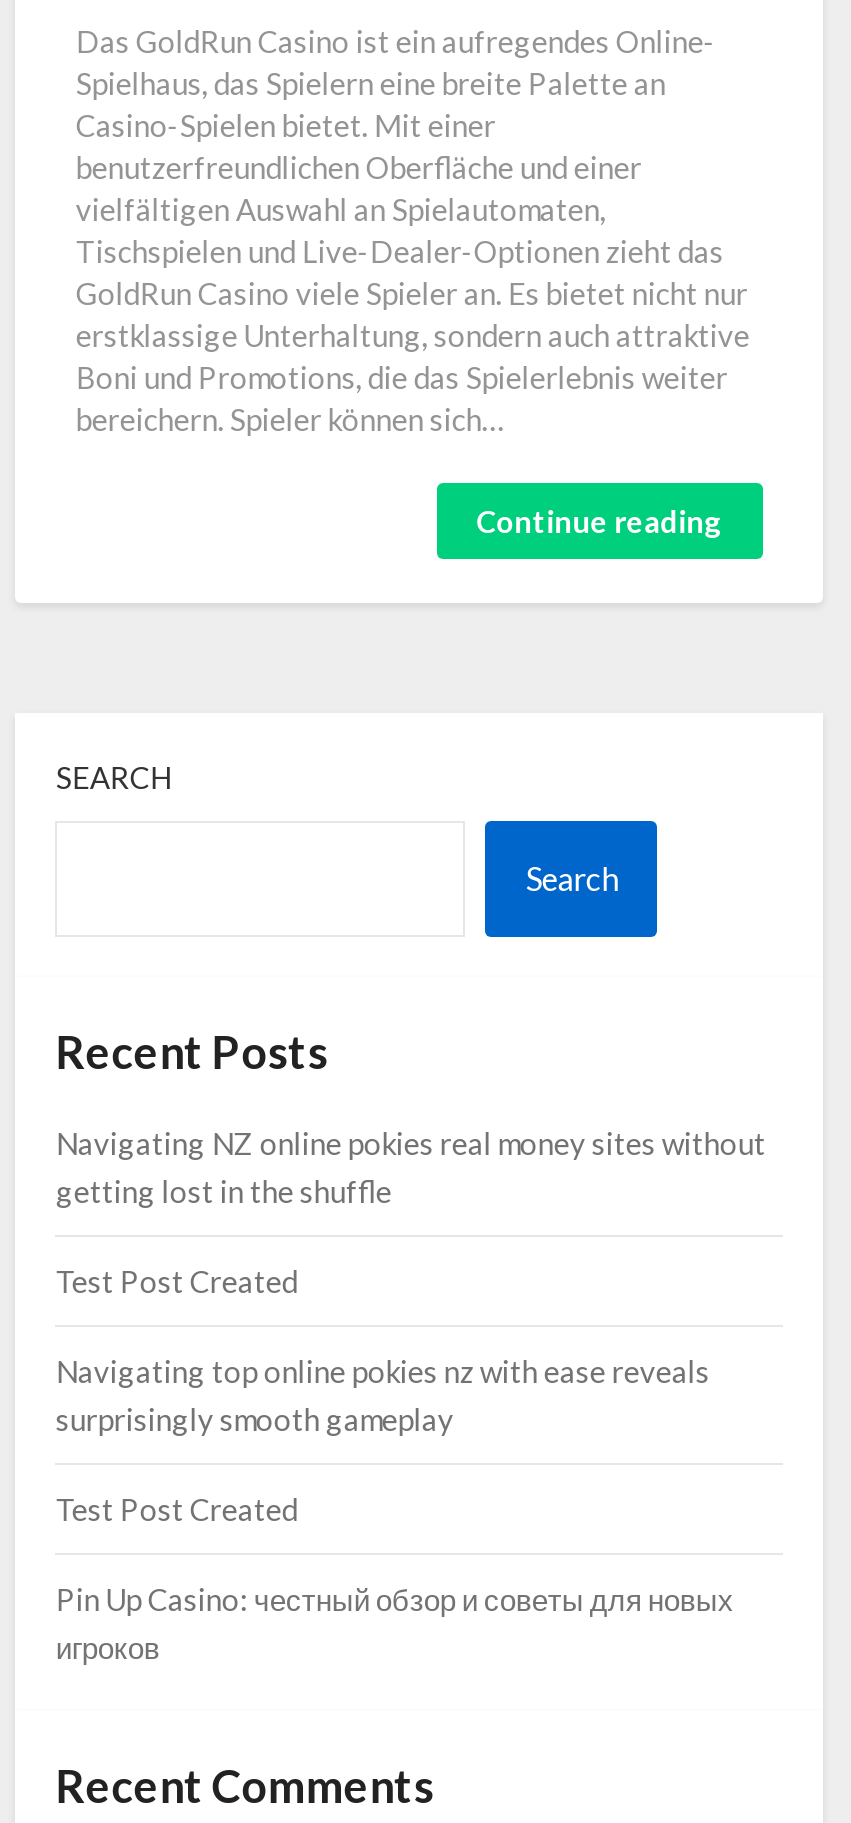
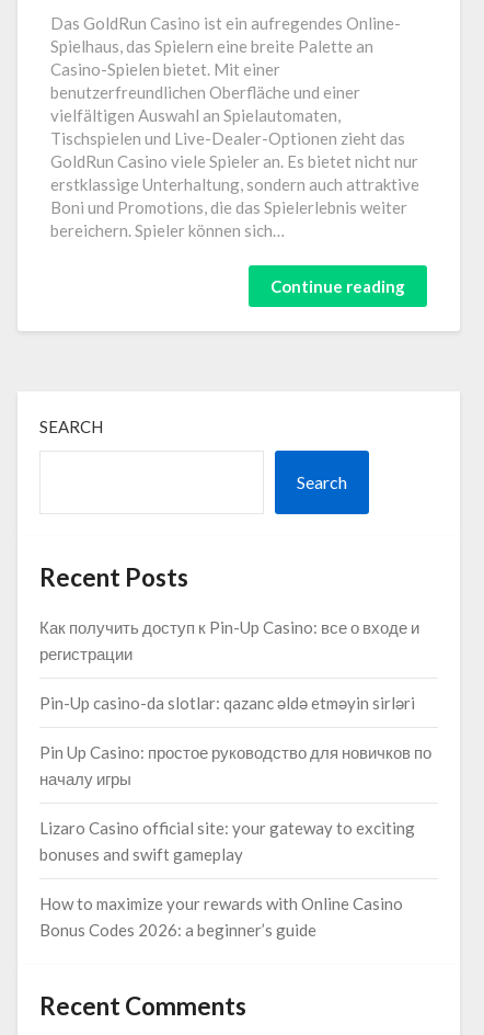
[56,1125,766,1209] Navigating NZ online pokies real money sites without | getting lost in the shuffle -> [40,617,420,663] Как получить доступ к Pin-Up Casino: все о входе и | регистрации
[56,1263,298,1299] Test Post Created -> [40,693,415,712] Pin-Up casino-da slotlar: qazanc əldə etməyin sirləri
[56,1353,710,1437] Navigating top online pokies nz with ease reveals | surprisingly smooth gameplay -> [40,742,432,788] Pin Up Casino: простое руководство для новичков по | началу игры
[56,1491,298,1527] Test Post Created -> [40,818,415,864] Lizaro Casino official site: your gateway to exciting | bonuses and swift gameplay
[56,1581,734,1665] Pin Up Casino: честный обзор и советы для новых | игроков -> [40,893,403,939] How to maximize your rewards with Online Casino | Bonus Codes 2026: a beginner’s guide

